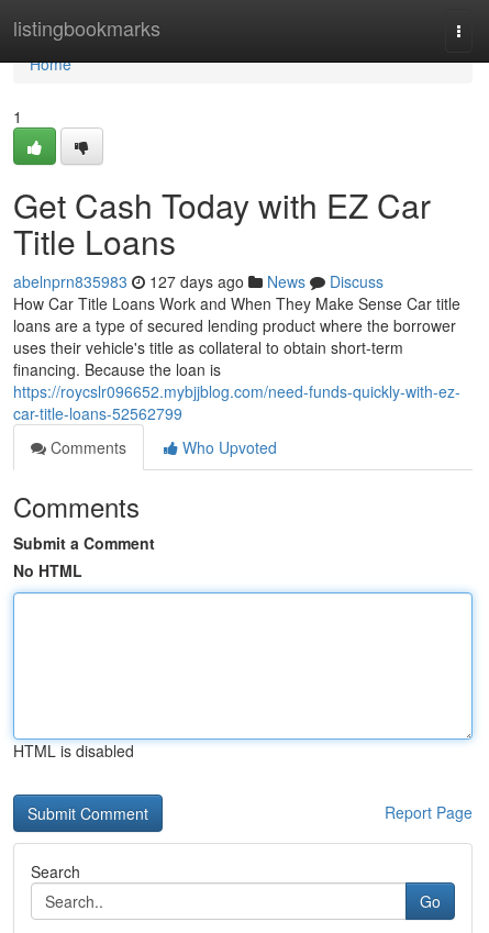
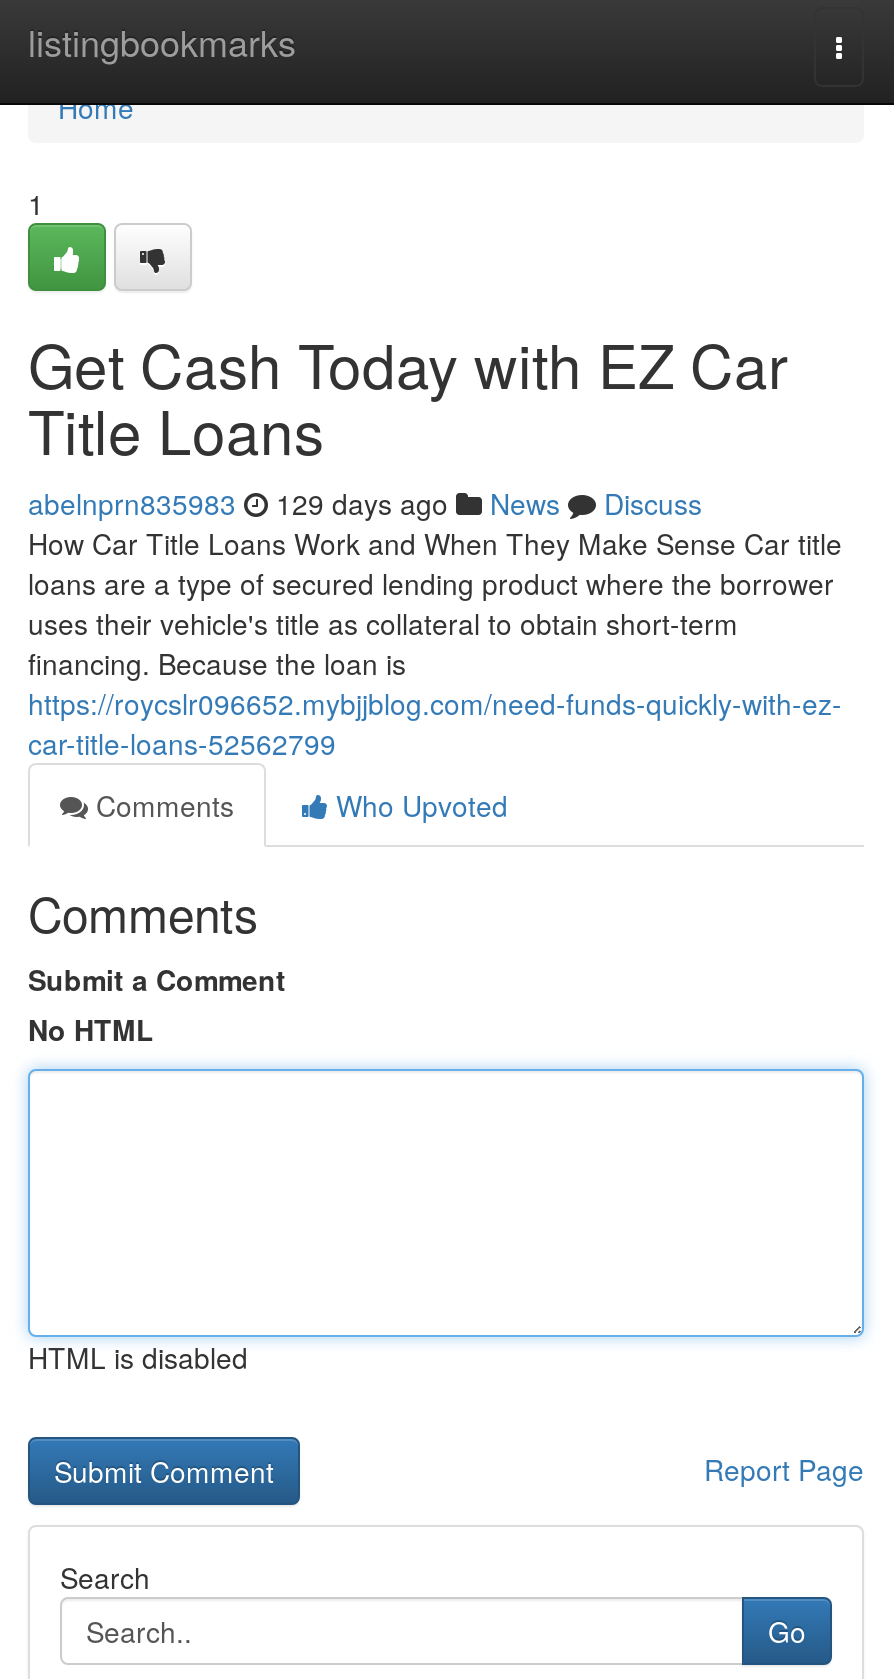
[13,270,384,292] abelnprn835983 127 days ago News Discuss -> [28,483,702,523] abelnprn835983 129 days ago News Discuss

